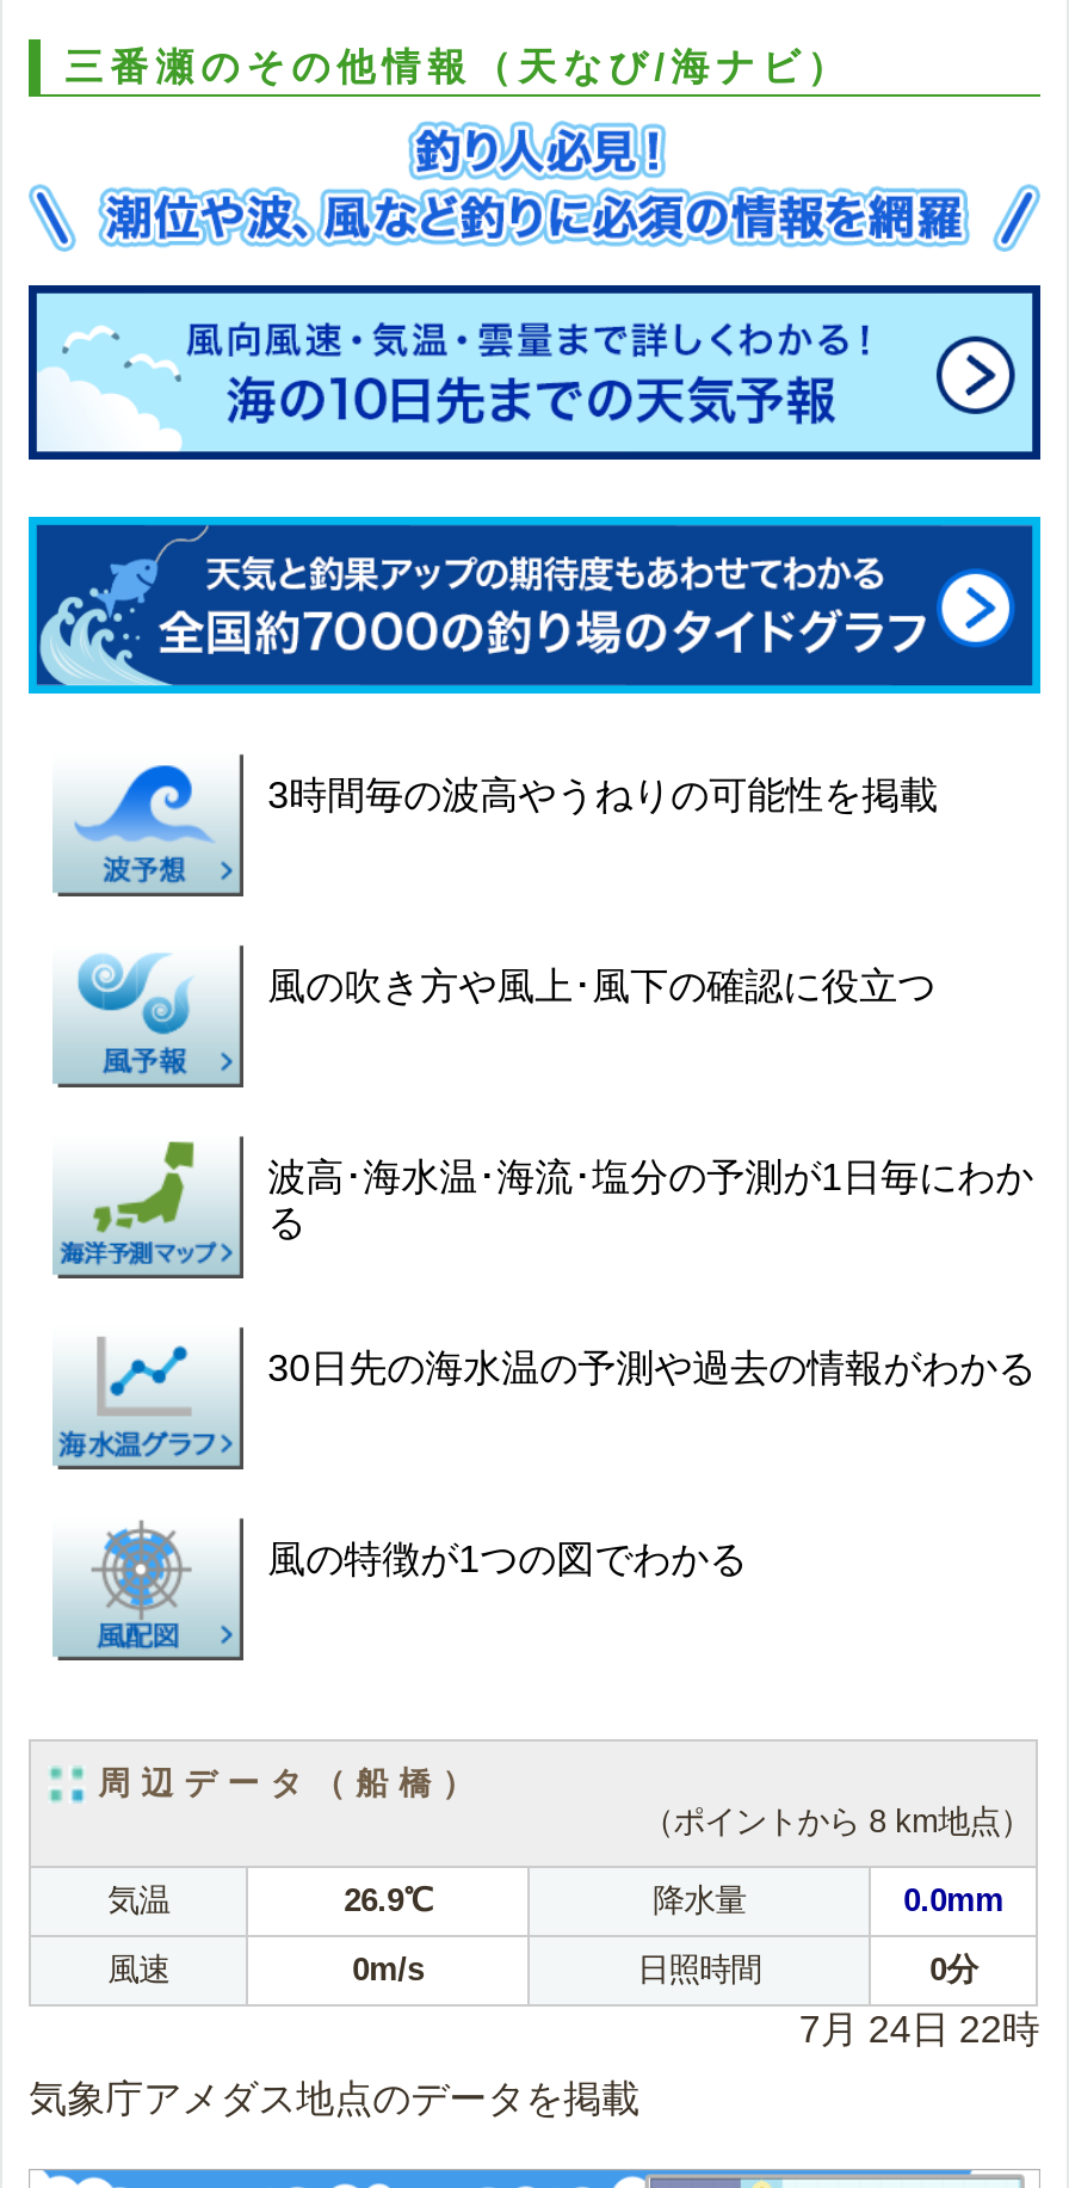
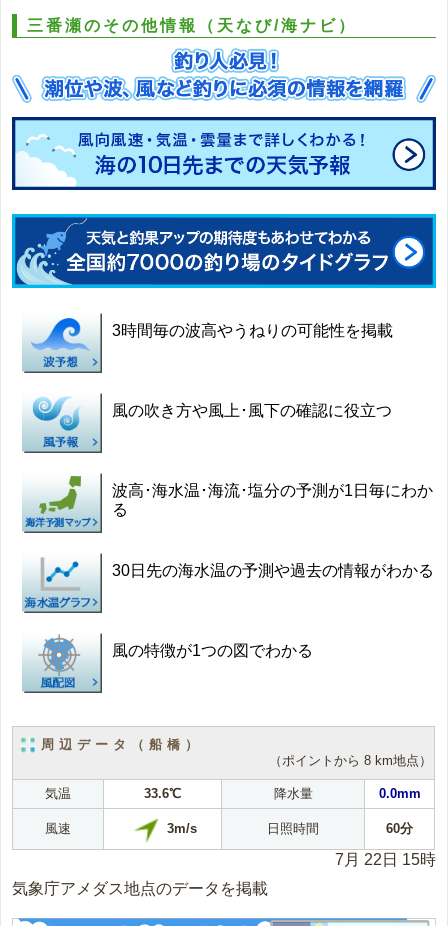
[344,1882,432,1918] 26.9℃ -> [144,786,181,801] 33.6℃
[352,1951,424,1987] 0m/s -> [167,820,197,835] 3m/s
[930,1951,978,1987] 0分 -> [386,821,413,836] 60分
[799,2008,1040,2049] 7月 24日 22時 -> [335,851,436,868] 7月 22日 15時

